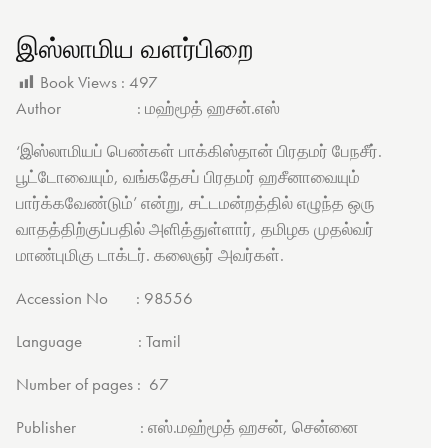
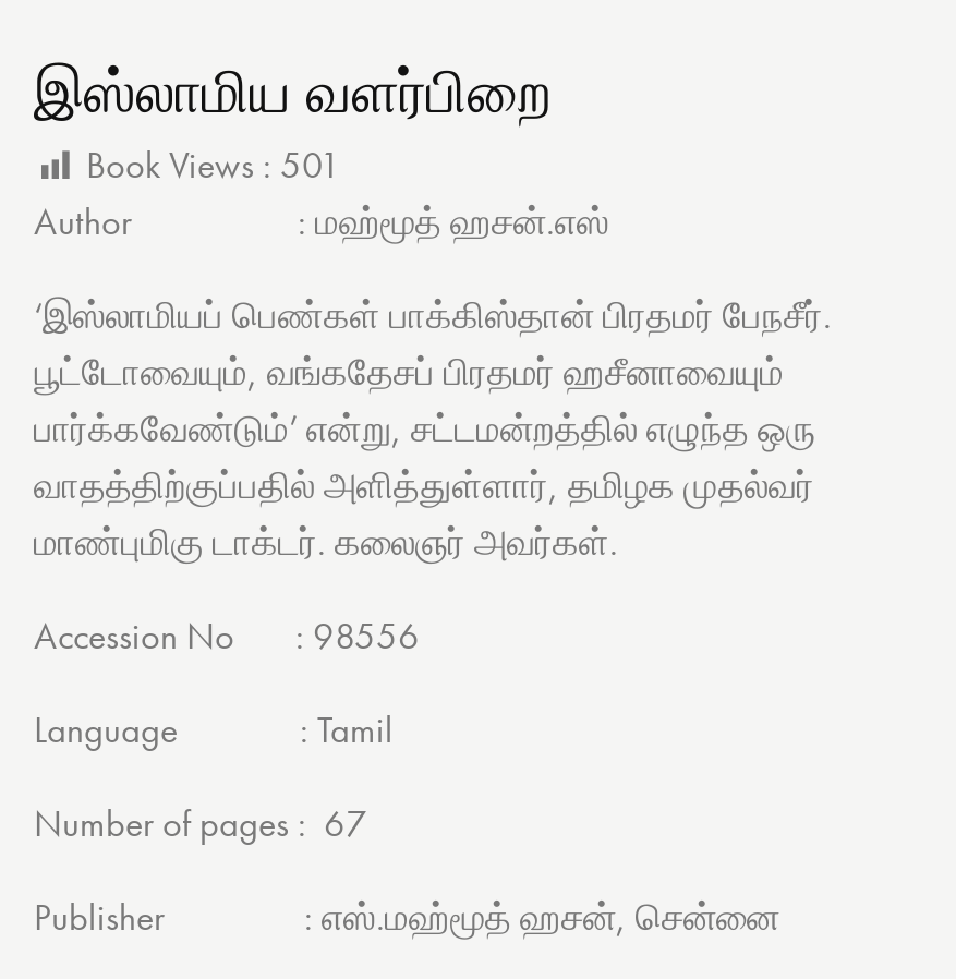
[40,71,158,93] Book Views : 497 -> [86,140,341,188] Book Views : 501

